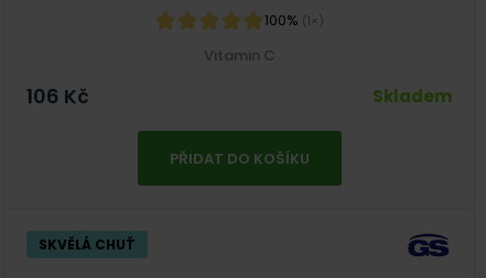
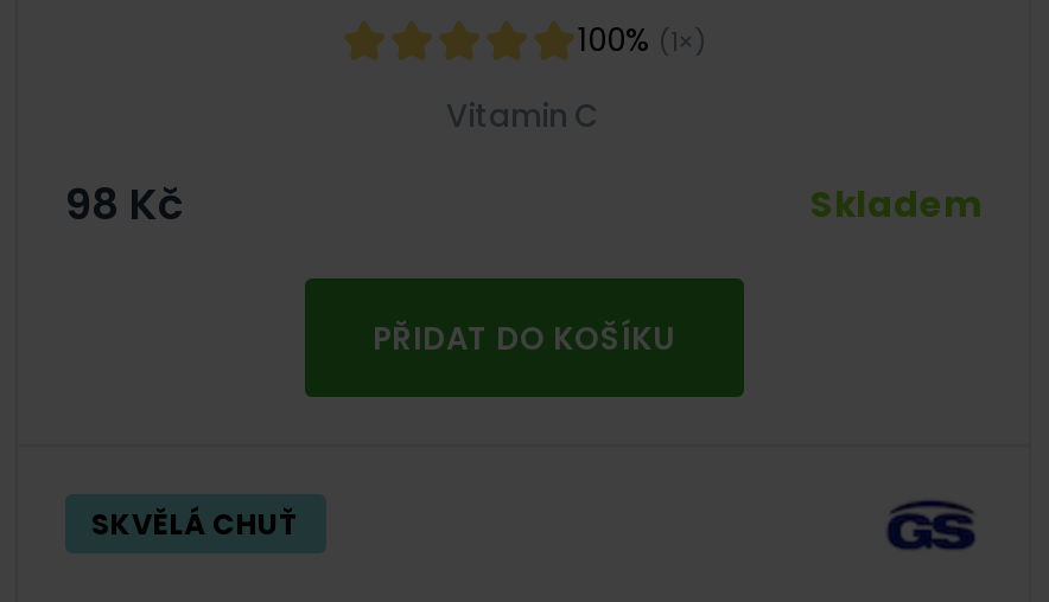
[26,82,89,110] 106 Kč -> [65,174,184,233] 98 Kč

